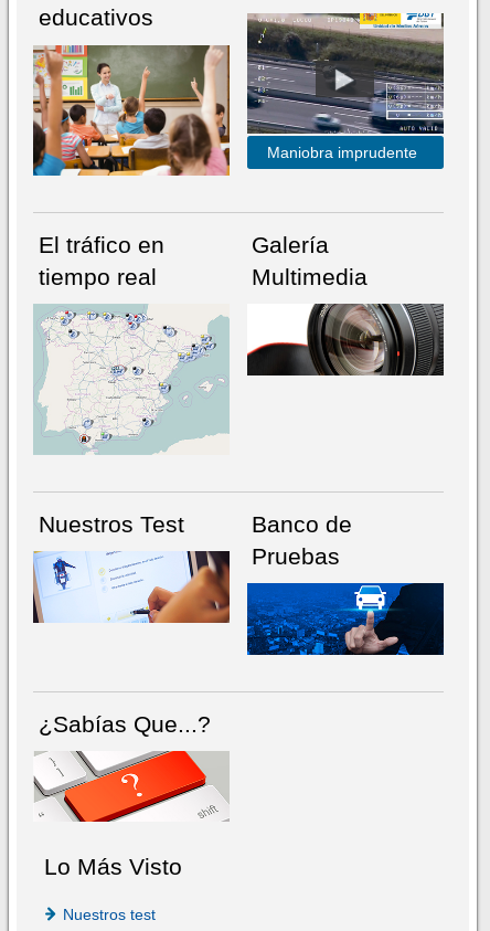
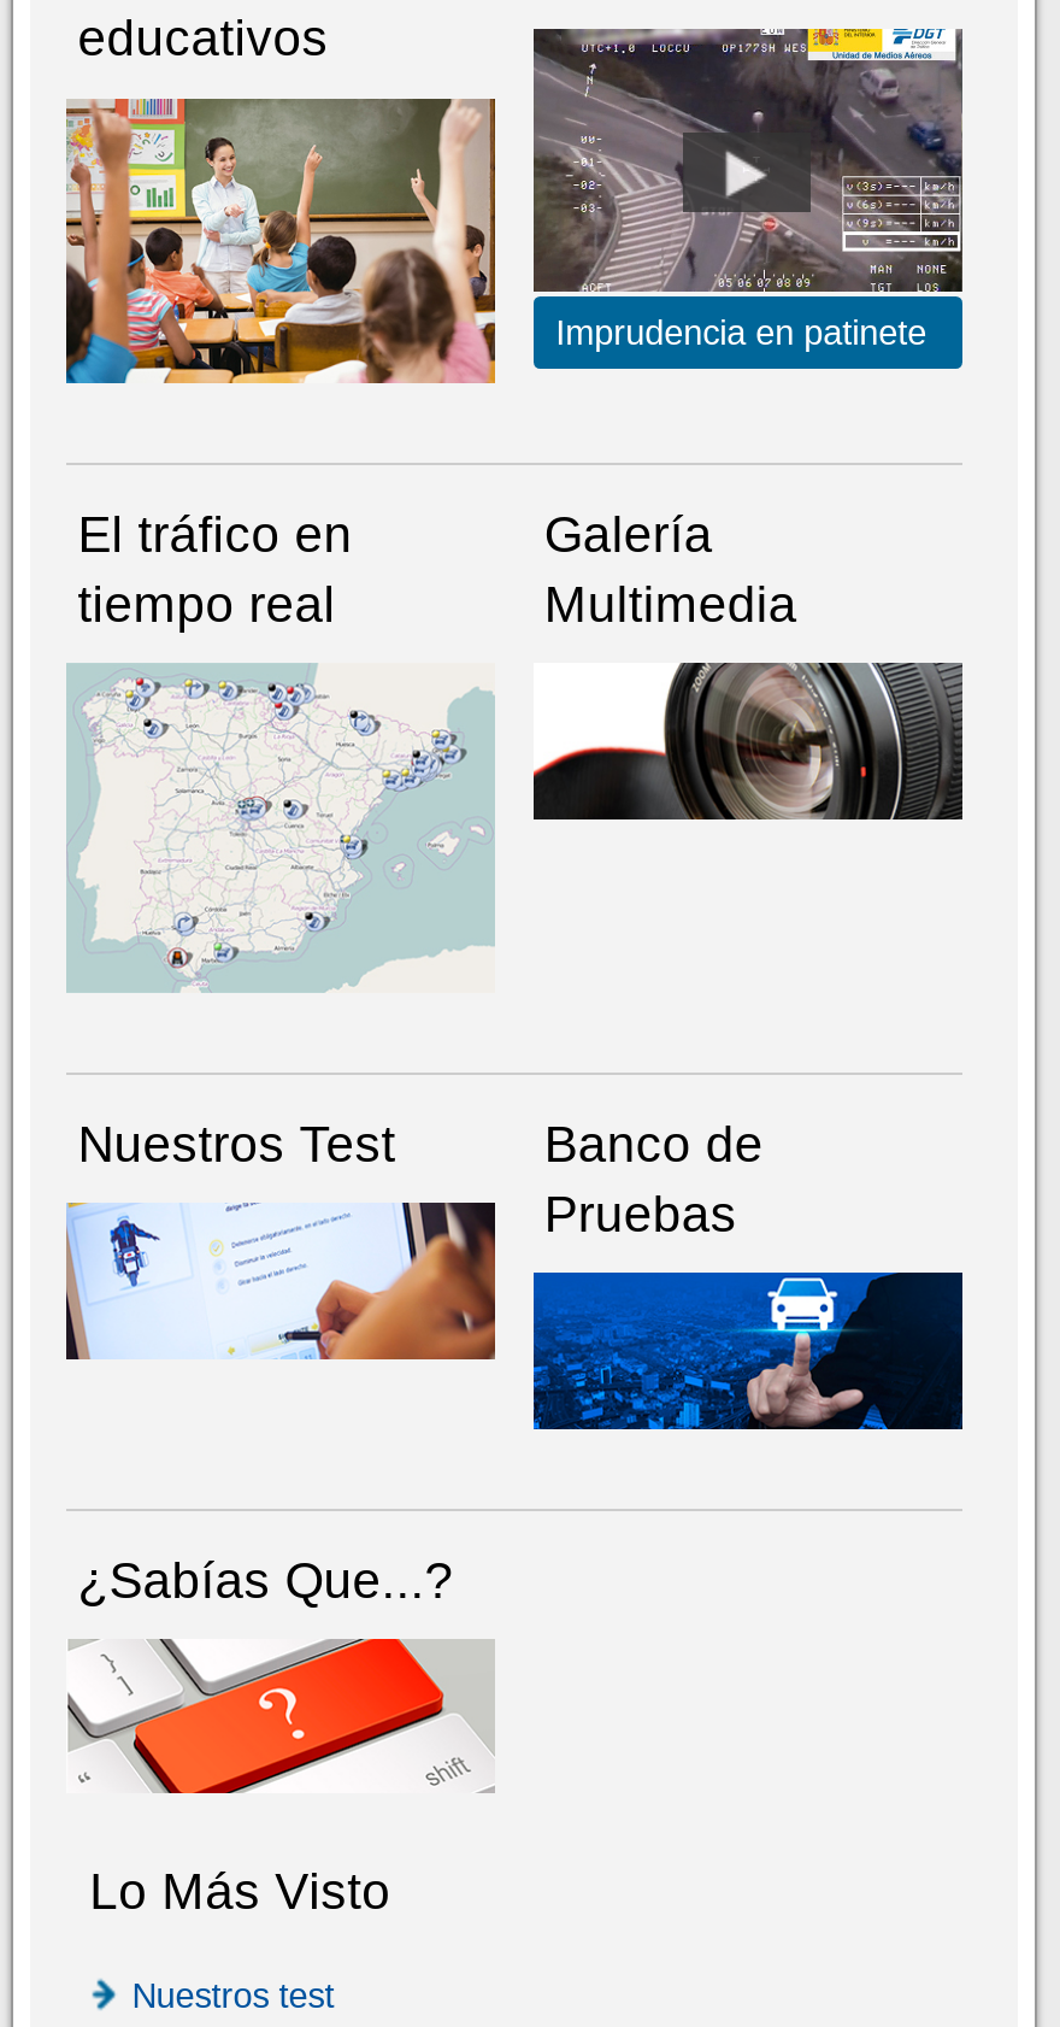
[247,12,444,161] [image] | Maniobra imprudente -> [534,27,962,352] [image] | Imprudencia en patinete

